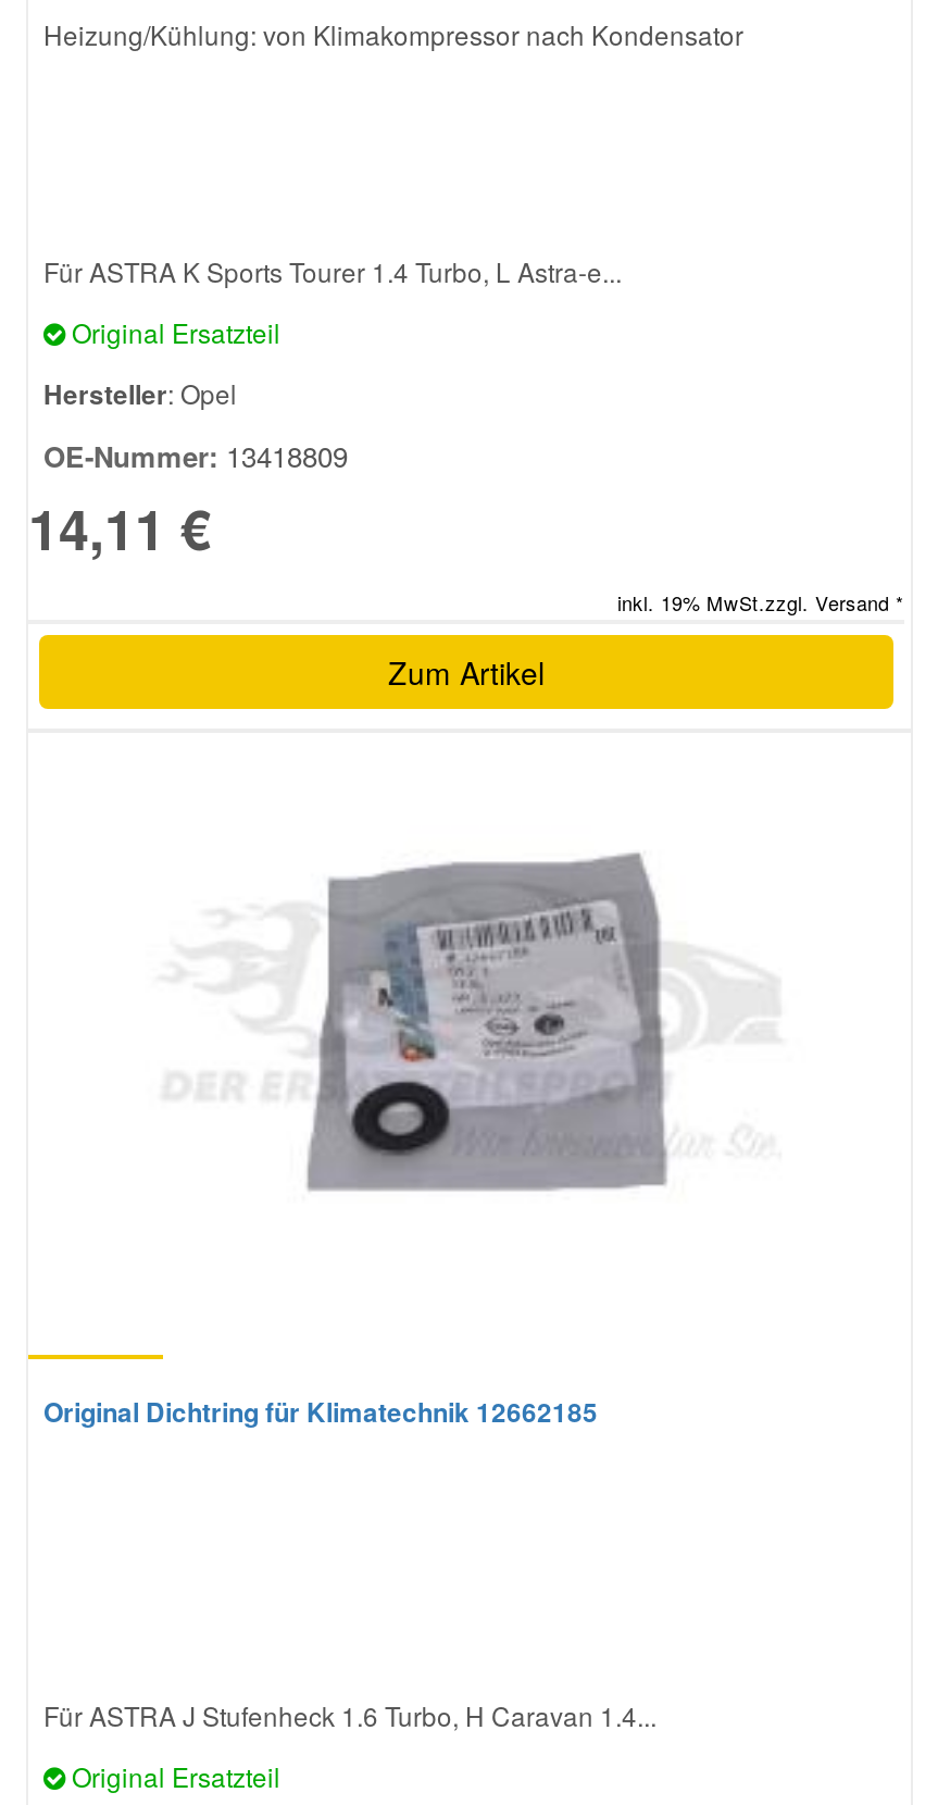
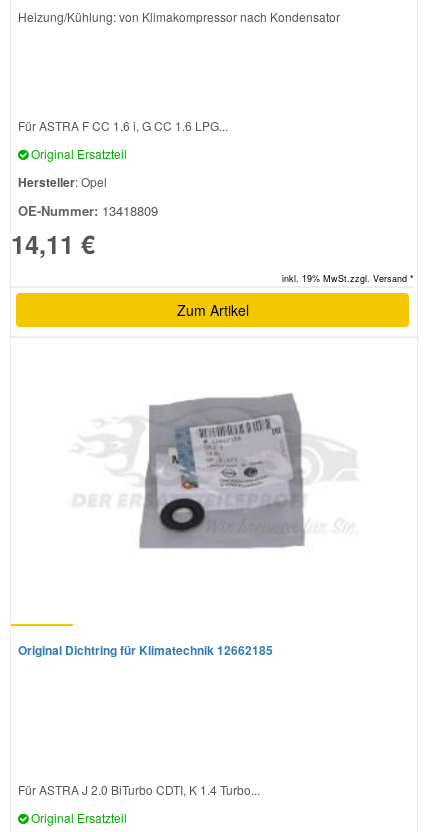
[43,252,622,289] Für ASTRA K Sports Tourer 1.4 Turbo, L Astra-e... -> [18,117,228,134] Für ASTRA F CC 1.6 i, G CC 1.6 LPG...
[43,1695,656,1732] Für ASTRA J Stufenheck 1.6 Turbo, H Caravan 1.4... -> [18,781,260,798] Für ASTRA J 2.0 BiTurbo CDTI, K 1.4 Turbo...

